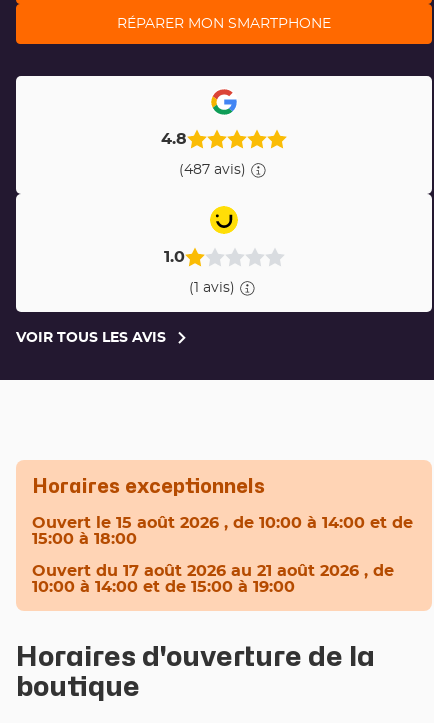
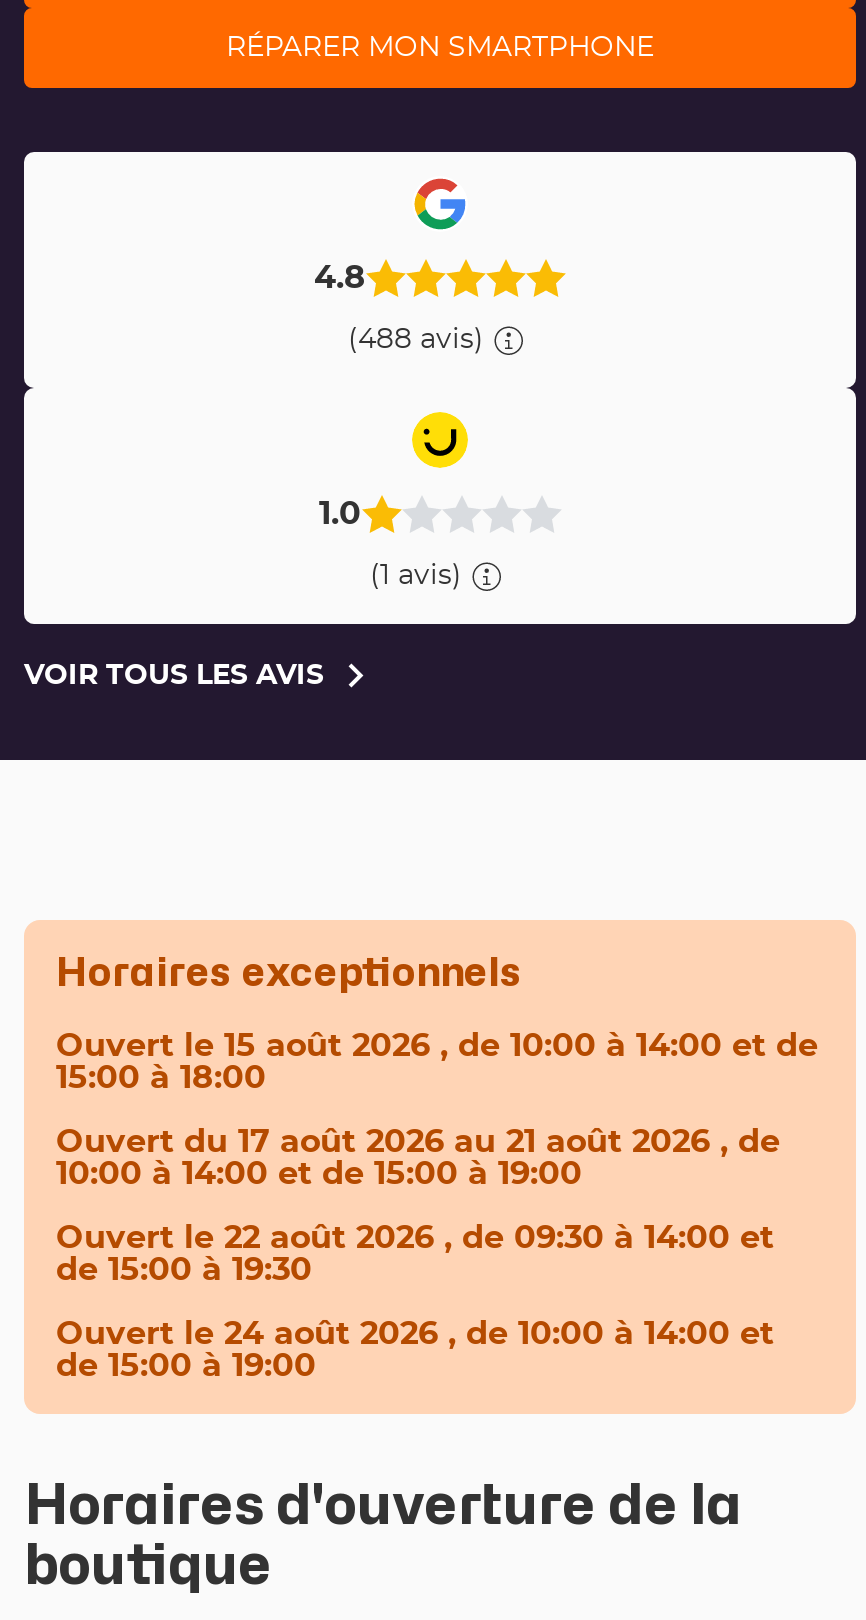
[178,162,245,176] (487 avis) -> [348,325,484,353] (488 avis)
none -> [56,1222,774,1382] Ouvert le 22 août 2026 , de 09:30 à 14:00 et | de 15:00 à 19:30 | Ouvert le 24 août 2026 , de 10:00 à 14:00 et | de 15:00 à 19:00

